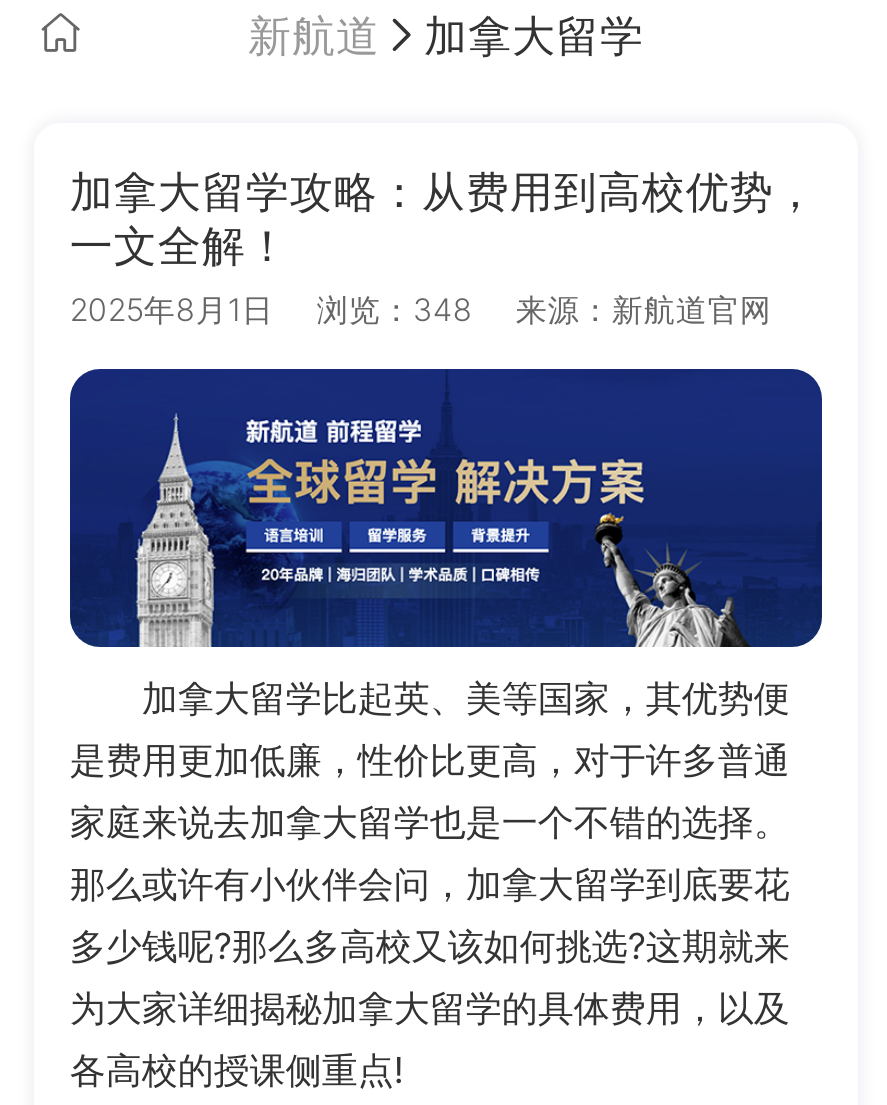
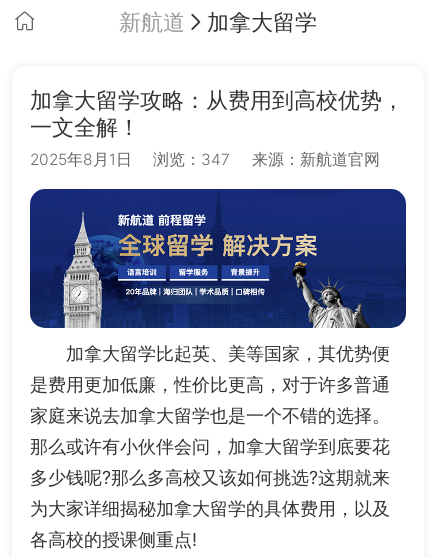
[70,290,772,328] 2025年8月1日 浏览：348 来源：新航道官网 -> [30,150,380,169] 2025年8月1日 浏览：347 来源：新航道官网

